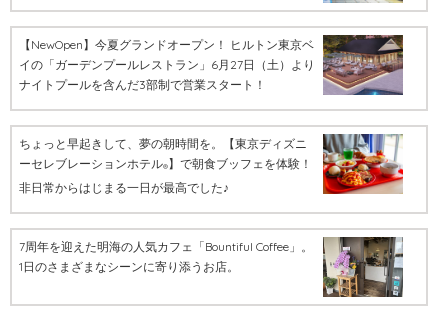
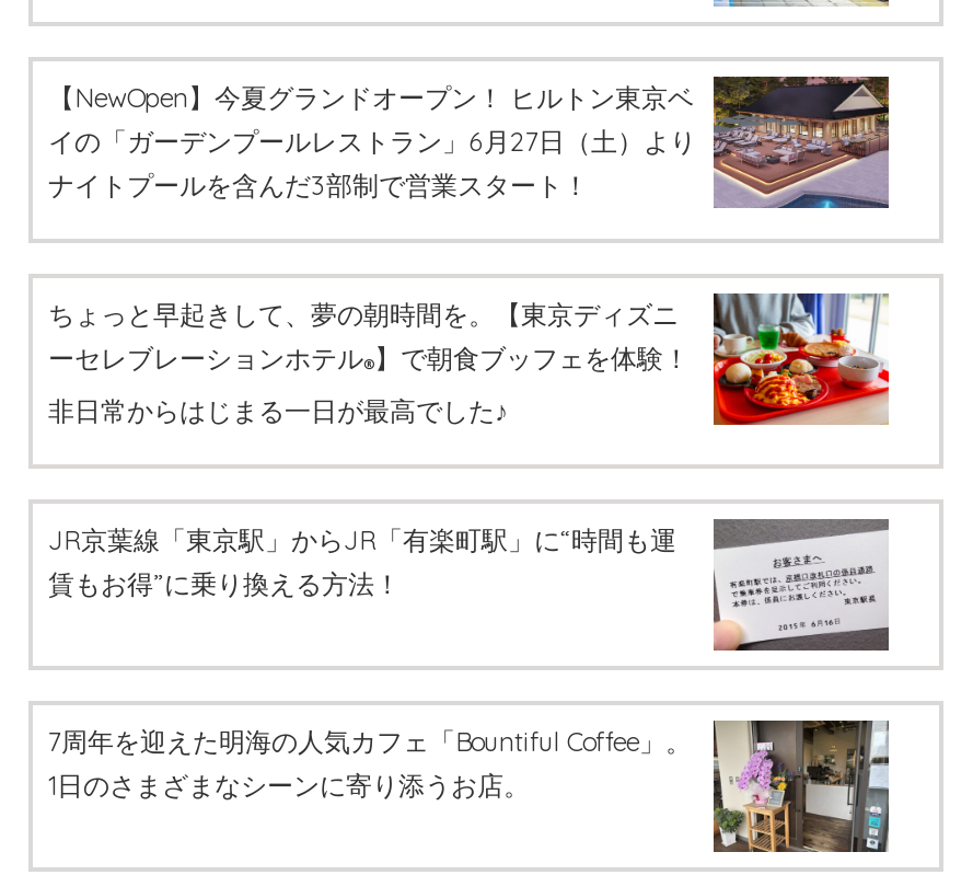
none -> [48,517,889,651] [image] | JR京葉線「東京駅」からJR「有楽町駅」に“時間も運 | 賃もお得”に乗り換える方法！

